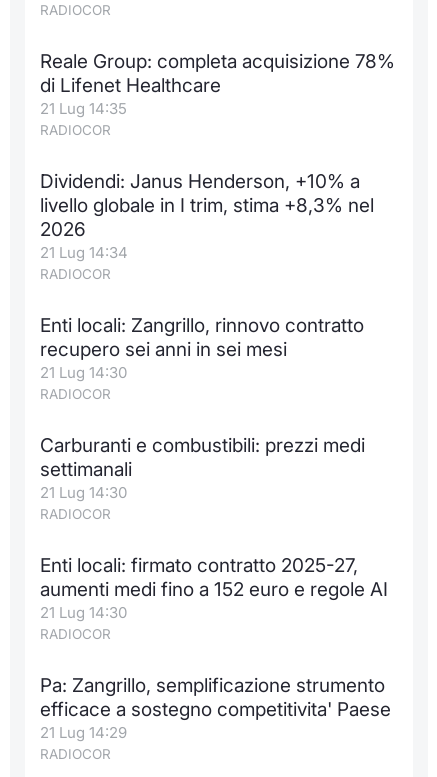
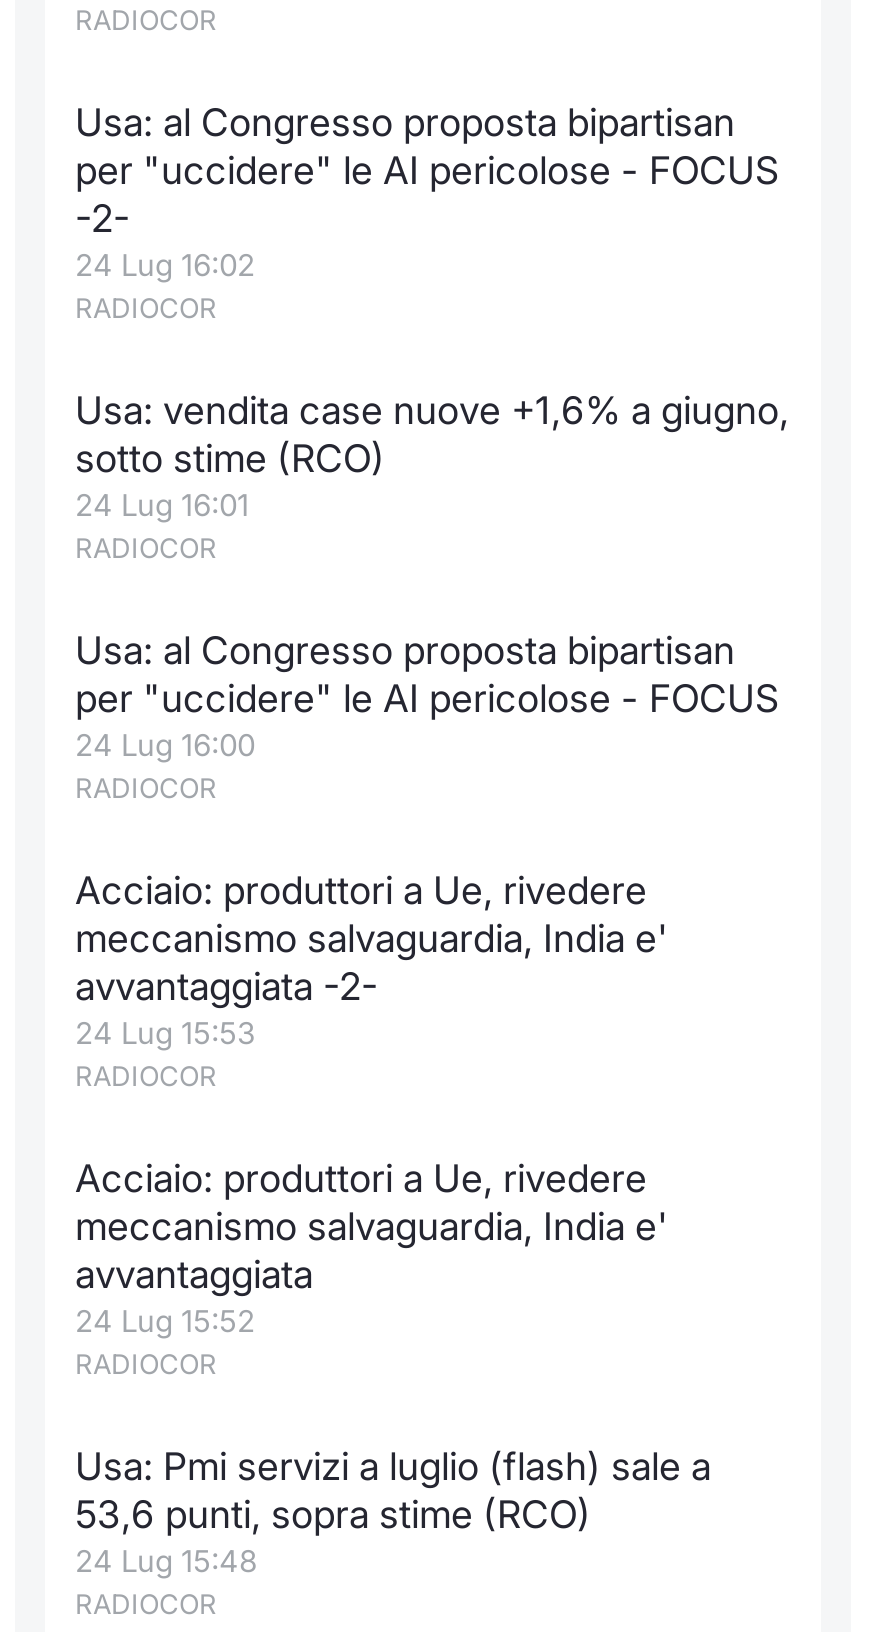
[40,50,395,118] Reale Group: completa acquisizione 78% | di Lifenet Healthcare | 21 Lug 14:35 -> [75,100,779,284] Usa: al Congresso proposta bipartisan | per "uccidere" le AI pericolose - FOCUS | -2- | 24 Lug 16:02
[40,170,374,262] Dividendi: Janus Henderson, +10% a | livello globale in I trim, stima +8,3% nel | 2026 | 21 Lug 14:34 -> [75,388,789,524] Usa: vendita case nuove +1,6% a giugno, | sotto stime (RCO) | 24 Lug 16:01
[40,314,364,382] Enti locali: Zangrillo, rinnovo contratto | recupero sei anni in sei mesi | 21 Lug 14:30 -> [75,628,779,764] Usa: al Congresso proposta bipartisan | per "uccidere" le AI pericolose - FOCUS | 24 Lug 16:00
[40,434,365,502] Carburanti e combustibili: prezzi medi | settimanali | 21 Lug 14:30 -> [75,868,667,1052] Acciaio: produttori a Ue, rivedere | meccanismo salvaguardia, India e' | avvantaggiata -2- | 24 Lug 15:53
[40,554,388,622] Enti locali: firmato contratto 2025-27, | aumenti medi fino a 152 euro e regole AI | 21 Lug 14:30 -> [75,1156,667,1340] Acciaio: produttori a Ue, rivedere | meccanismo salvaguardia, India e' | avvantaggiata | 24 Lug 15:52
[40,674,391,742] Pa: Zangrillo, semplificazione strumento | efficace a sostegno competitivita' Paese | 21 Lug 14:29 -> [75,1444,711,1580] Usa: Pmi servizi a luglio (flash) sale a | 53,6 punti, sopra stime (RCO) | 24 Lug 15:48

